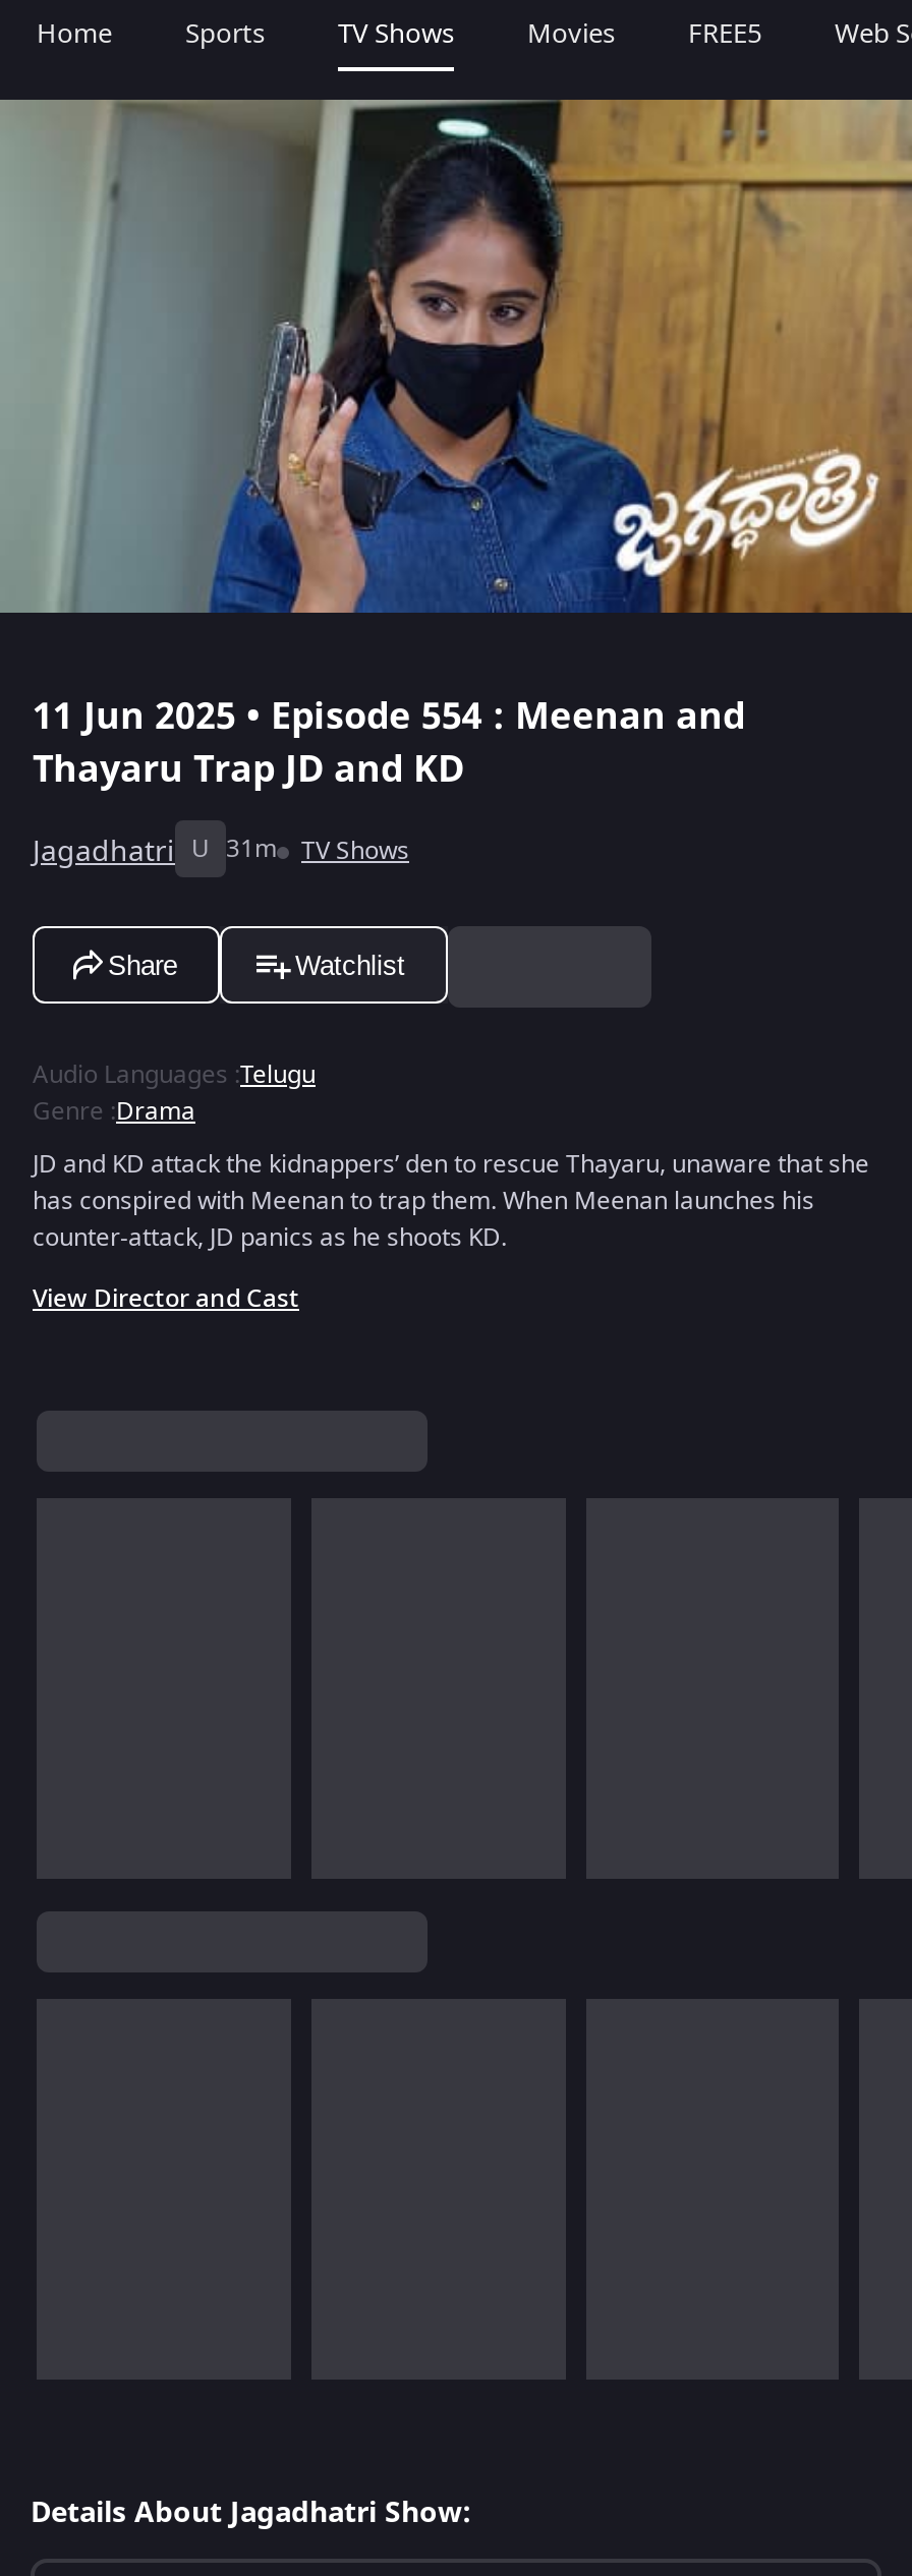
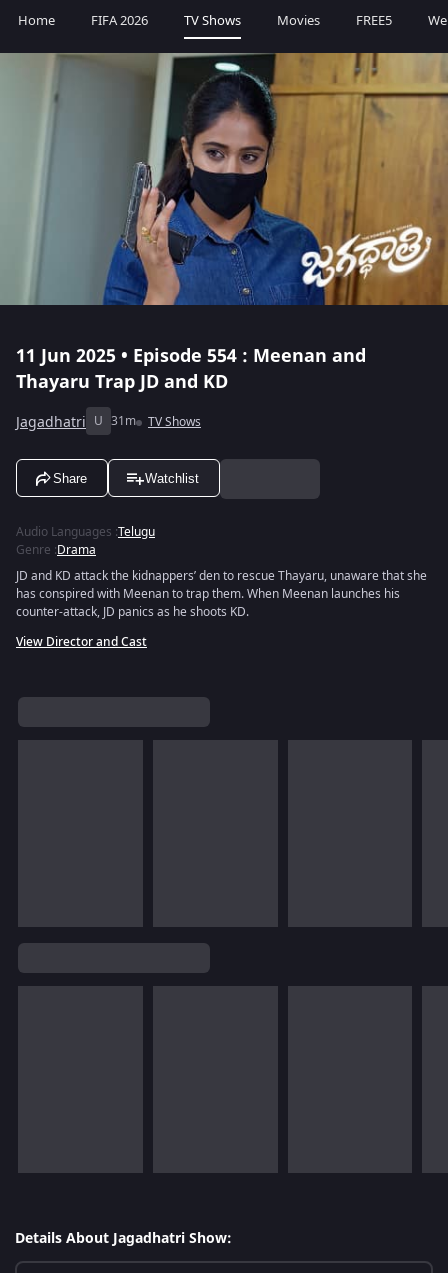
[185,14,265,53] Sports -> [91,11,148,30] FIFA 2026

